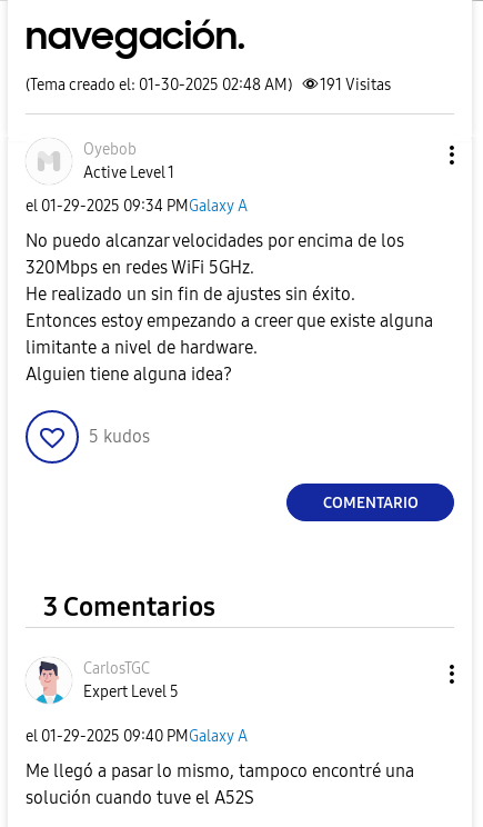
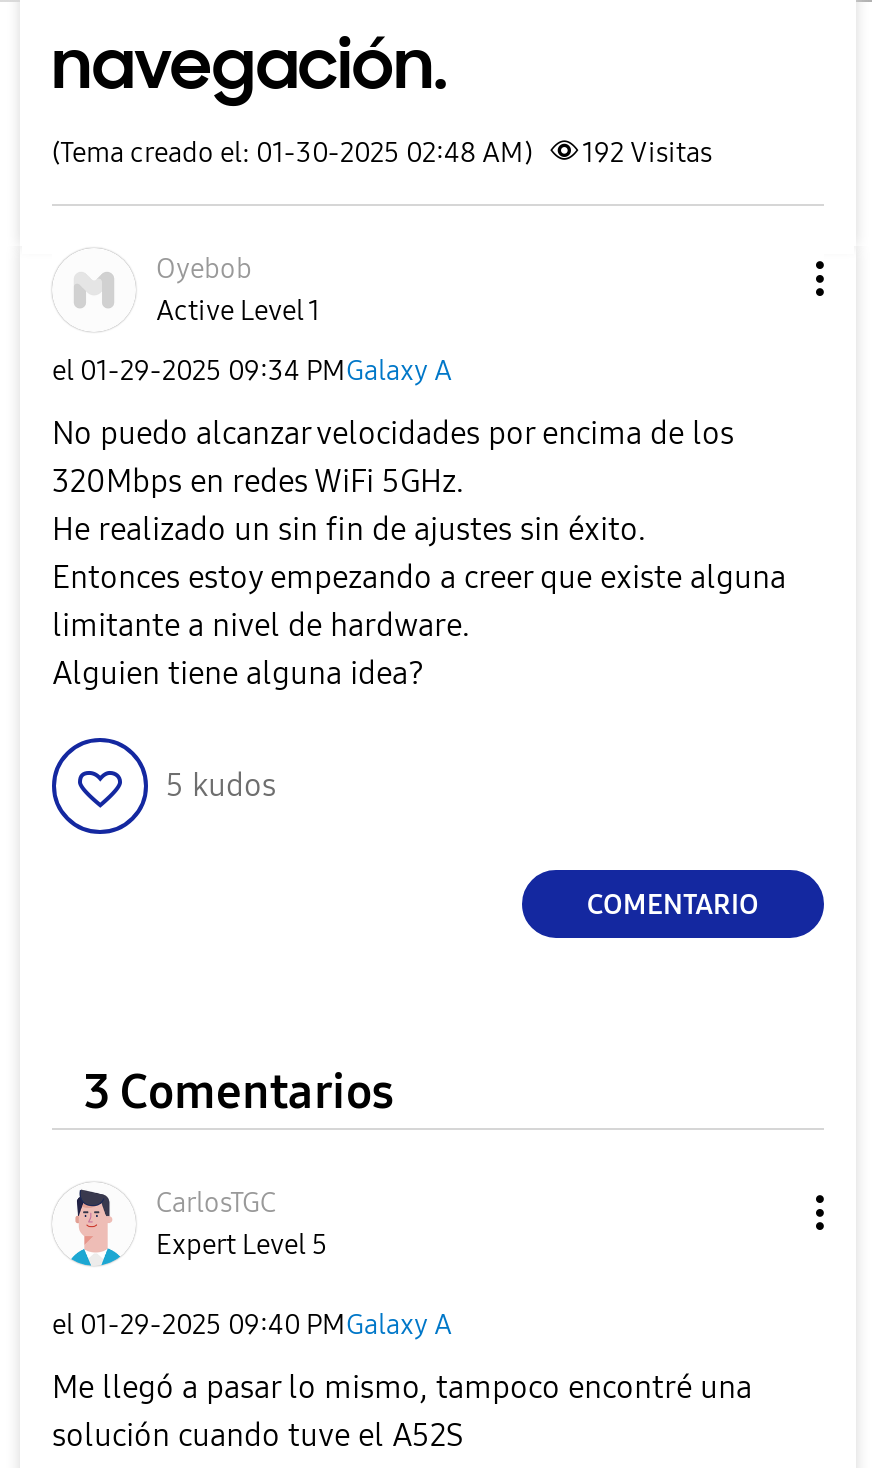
[26,76,391,94] (Tema creado el: 01-30-2025 02:48 AM) 191 Visitas -> [52,136,712,170] (Tema creado el: 01-30-2025 02:48 AM) 192 Visitas

